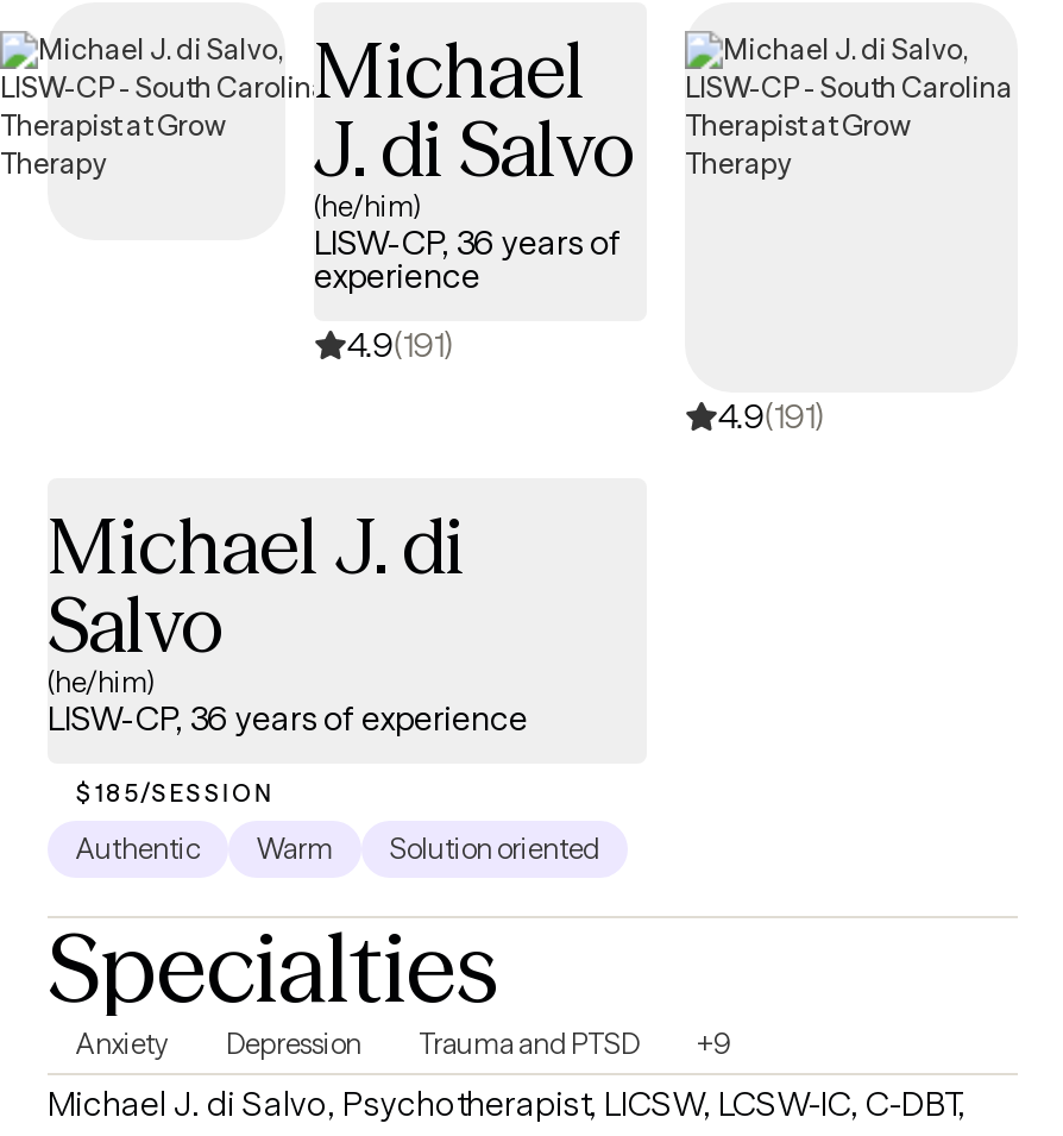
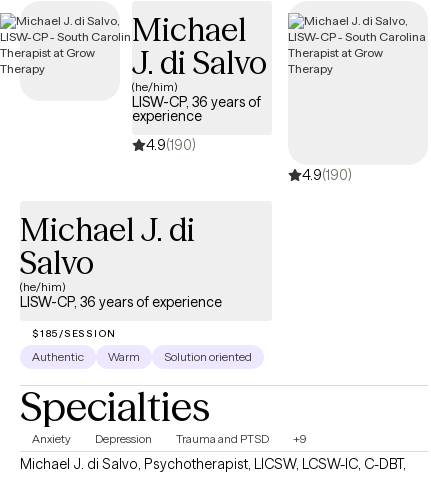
[347,324,454,367] 4.9(191) -> [146,136,196,154] 4.9(190)
[718,395,825,438] 4.9(191) -> [302,166,352,184] 4.9(190)

